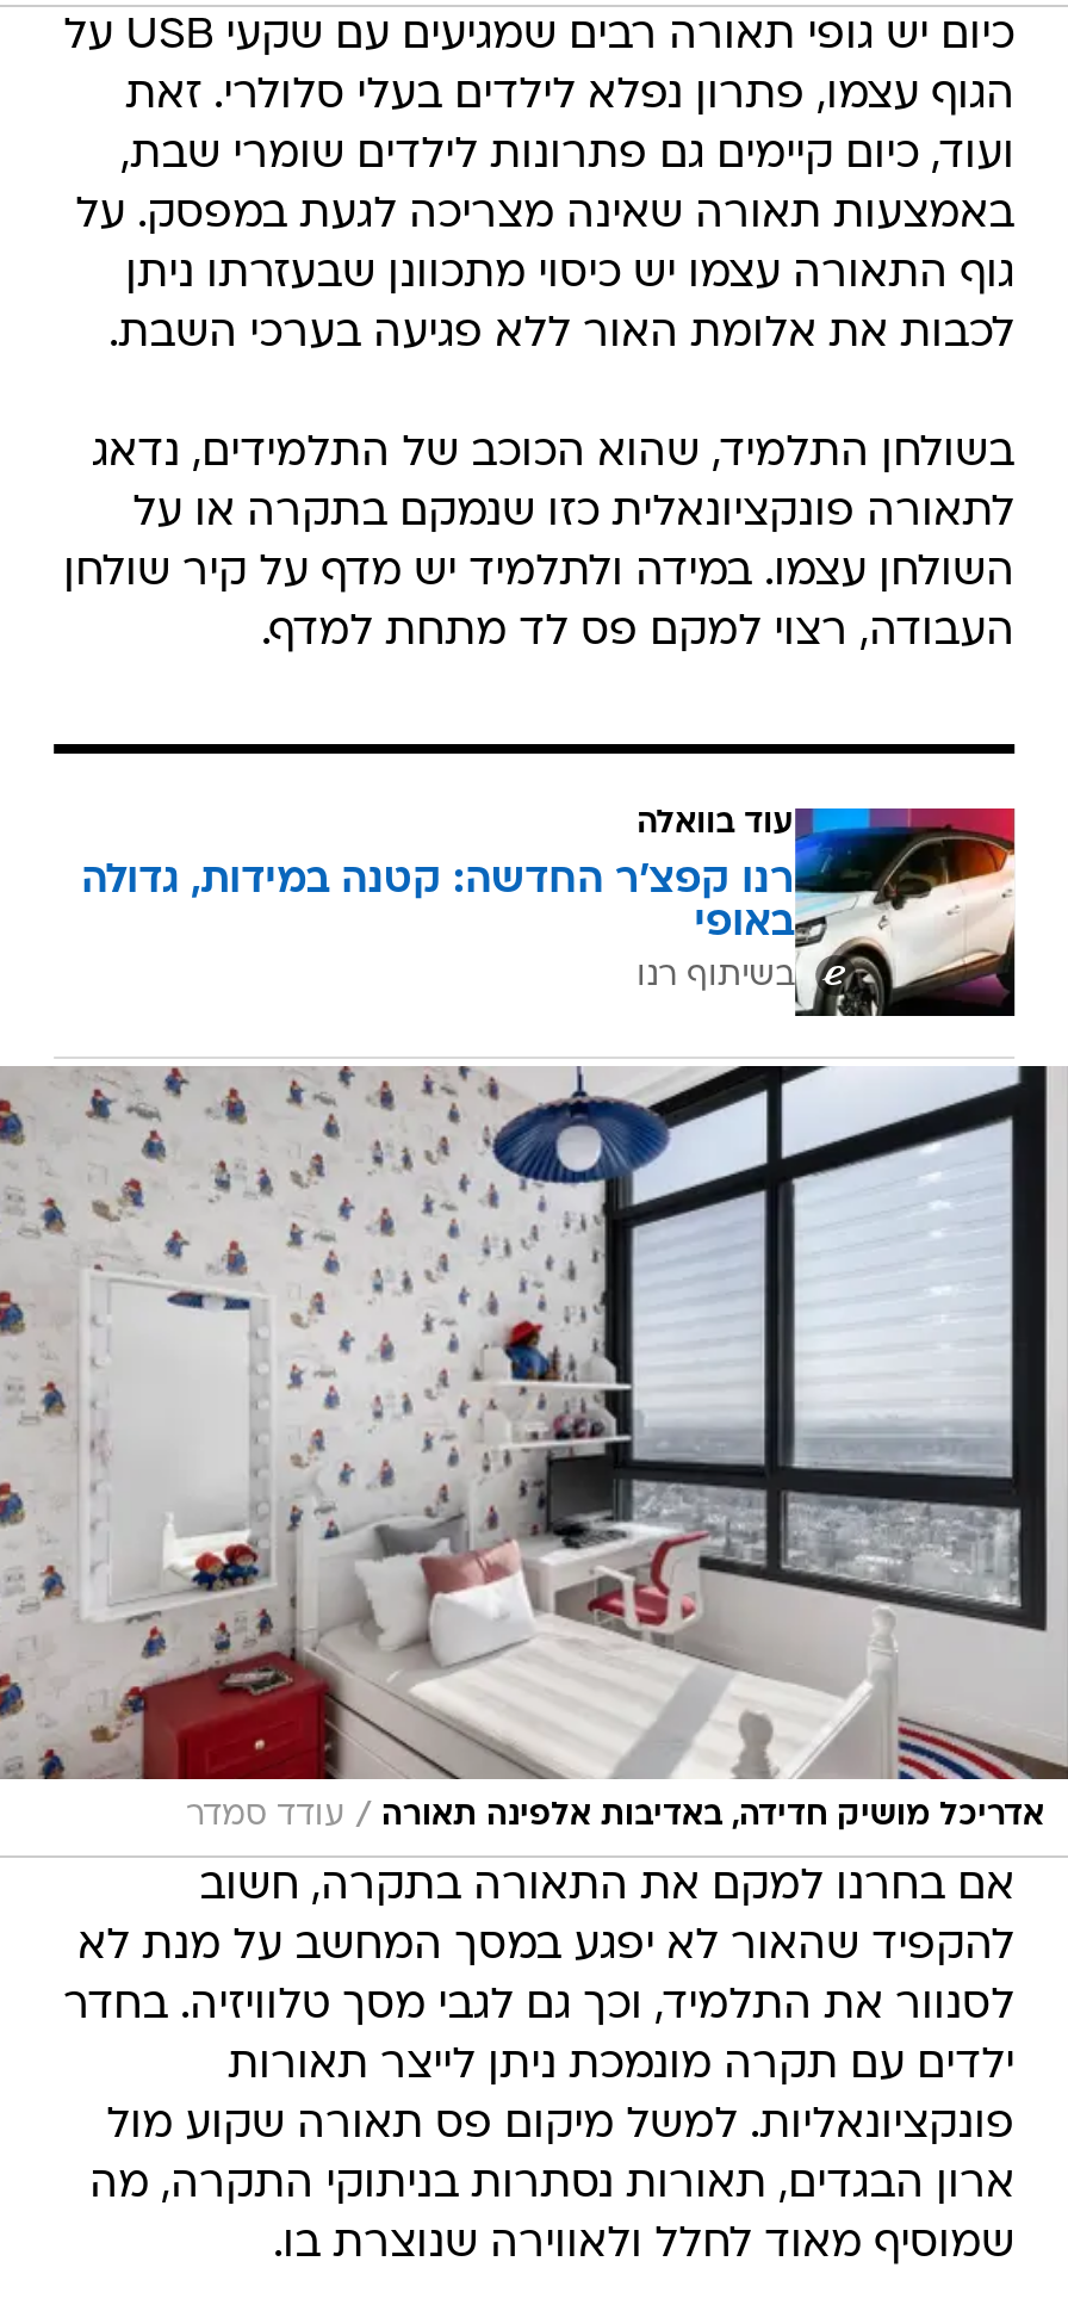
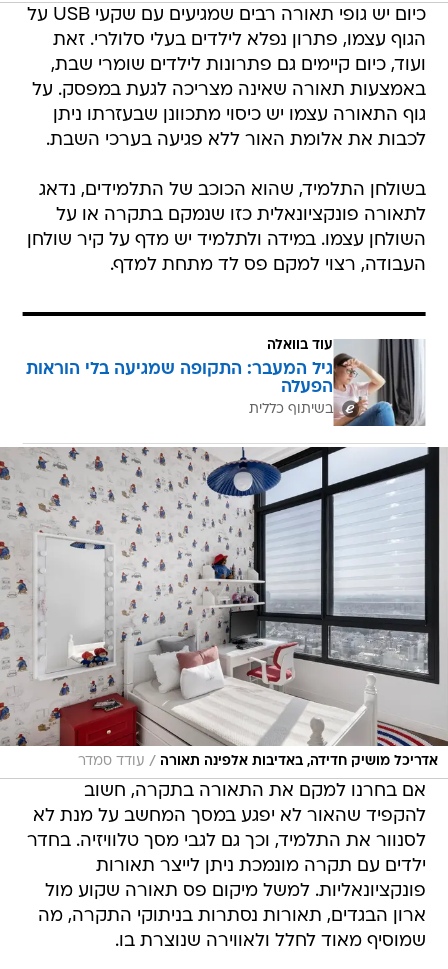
[81,806,1018,1018] [image] | רנו קפצ'ר החדשה: קטנה במידות, גדולה | באופי | בשיתוף רנו -> [26,338,426,427] [image] | גיל המעבר: התקופה שמגיעה בלי הוראות | הפעלה | בשיתוף כללית

